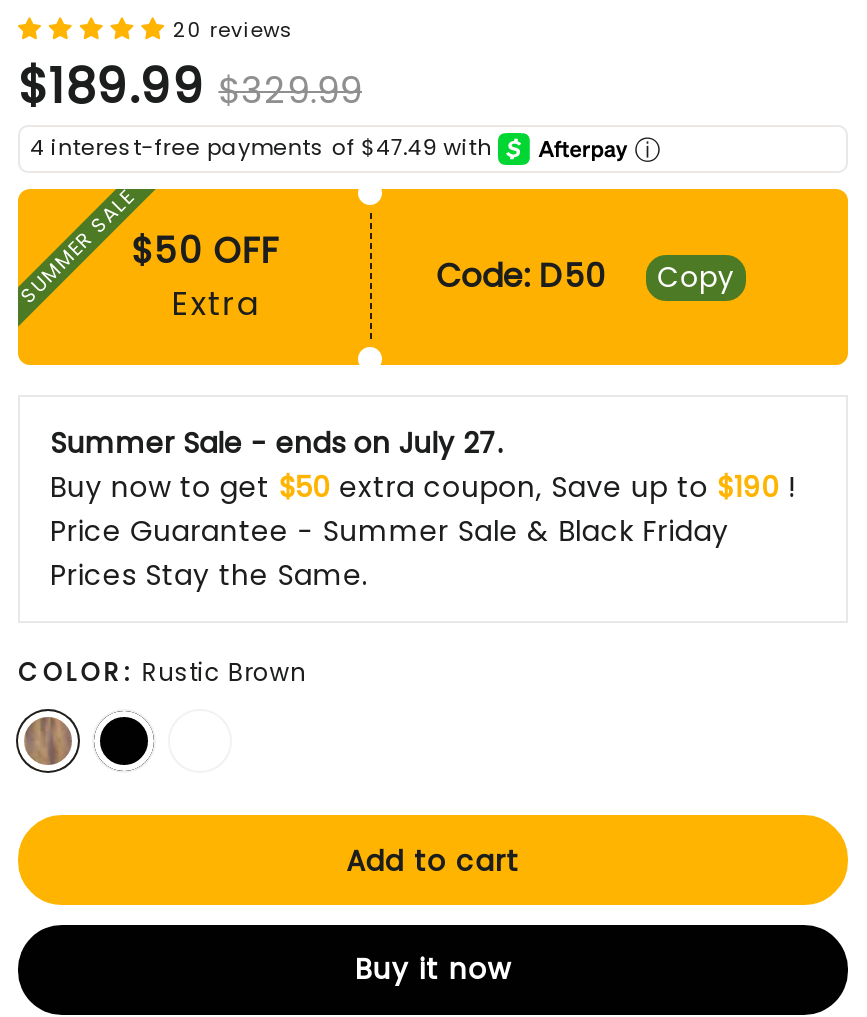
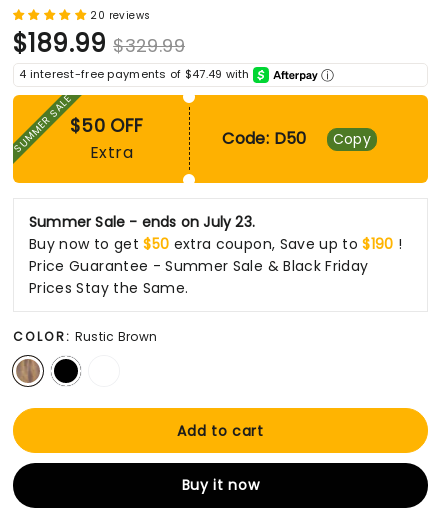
[50,423,504,463] Summer Sale - ends on July 27. -> [29,212,255,232] Summer Sale - ends on July 23.

